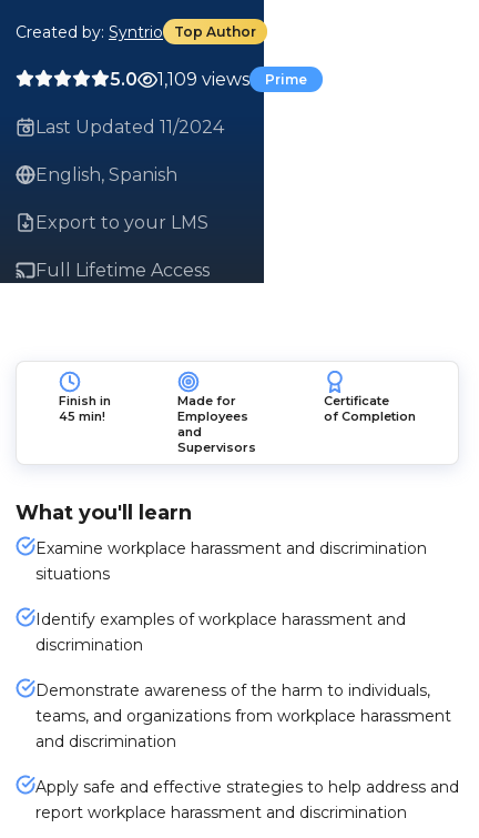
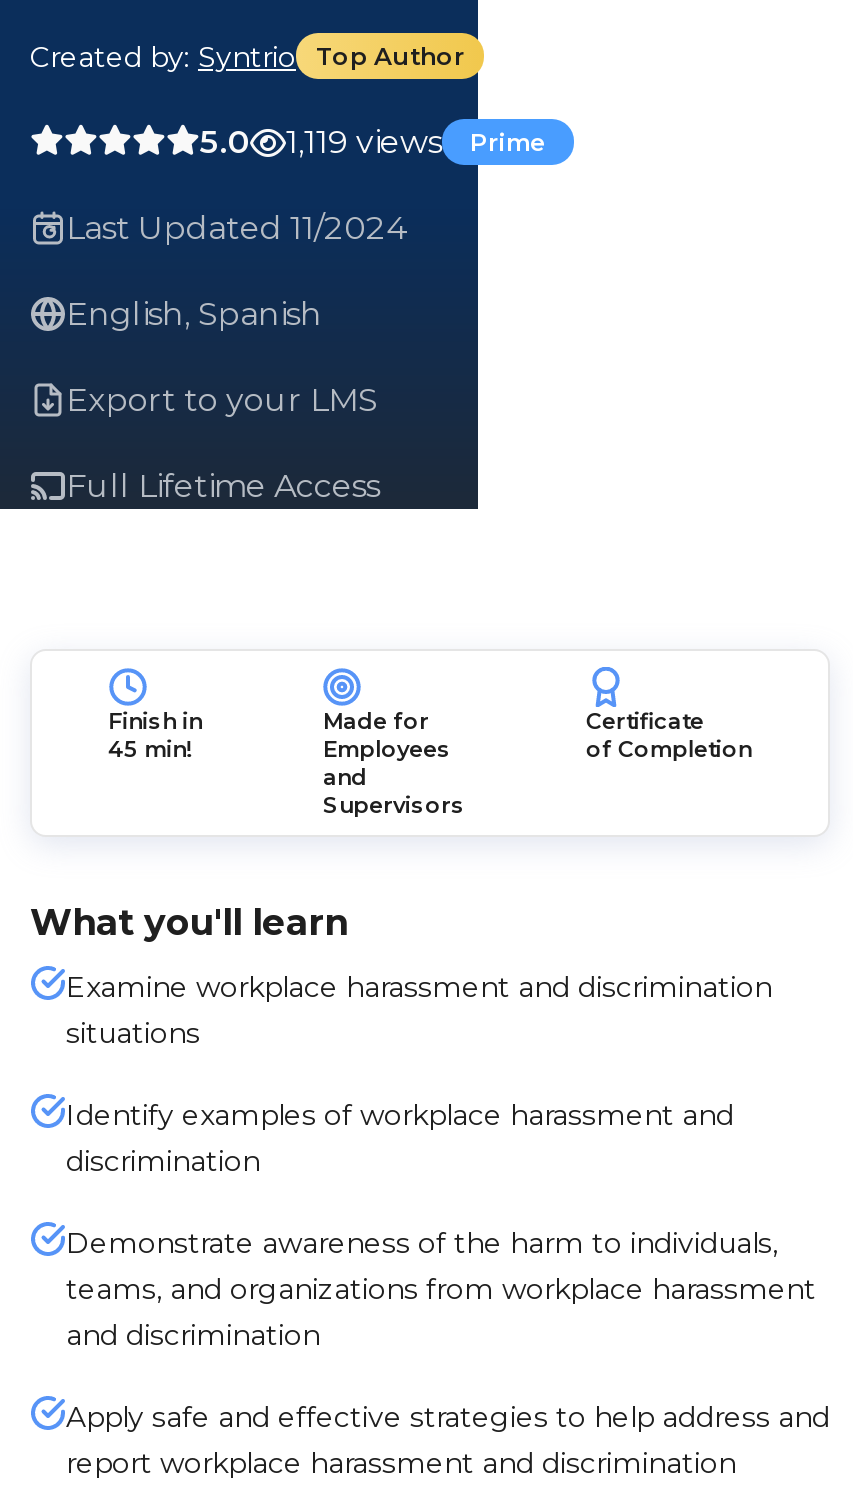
[110,69,307,90] 5.0 1,109 views Prime -> [200,123,546,161] 5.0 1,119 views Prime

